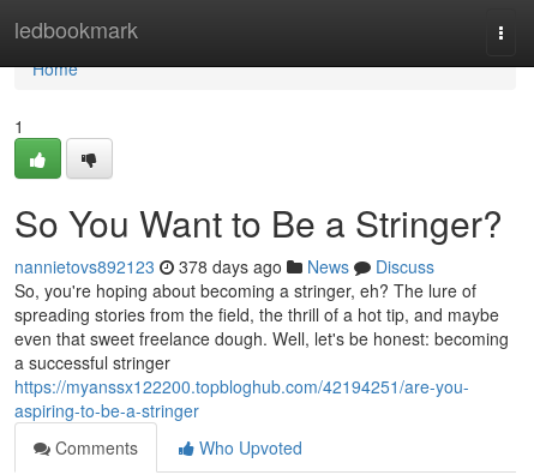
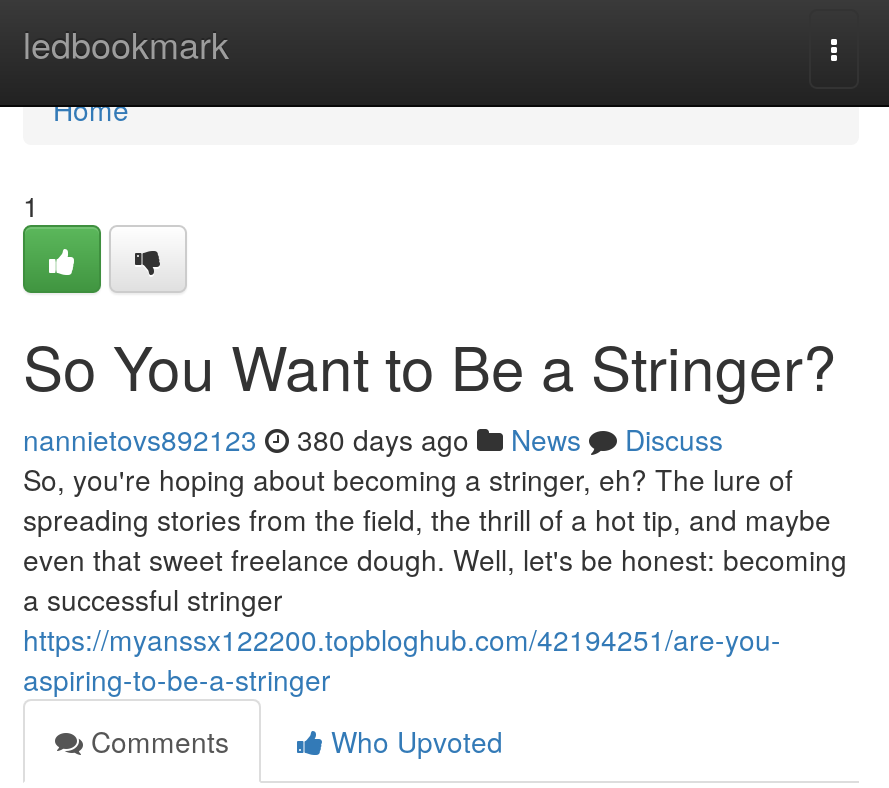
[14,254,434,278] nannietovs892123 378 days ago News Discuss -> [23,419,723,459] nannietovs892123 380 days ago News Discuss

